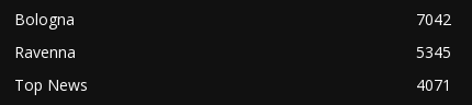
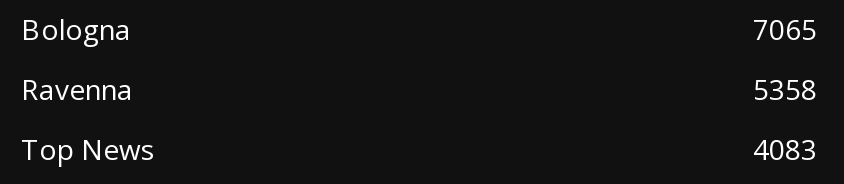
[416,9,451,30] 7042 -> [753,11,817,49] 7065
[416,42,451,63] 5345 -> [753,71,817,109] 5358
[416,75,451,96] 4071 -> [753,131,817,169] 4083

